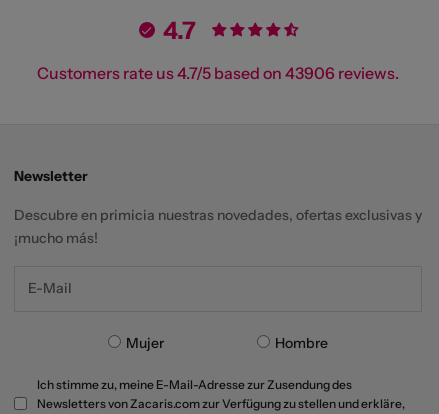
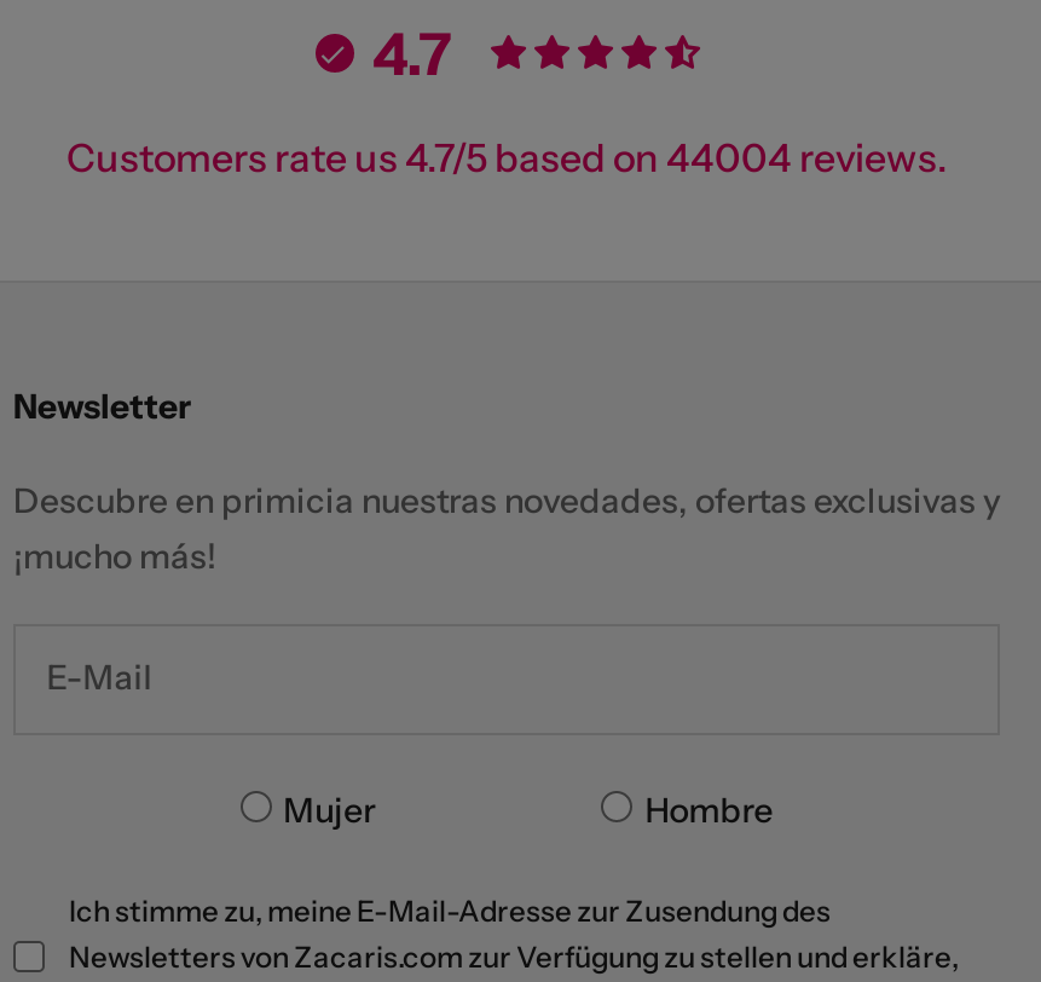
[37,63,399,83] Customers rate us 4.7/5 based on 43906 reviews. -> [66,133,947,182] Customers rate us 4.7/5 based on 44004 reviews.

